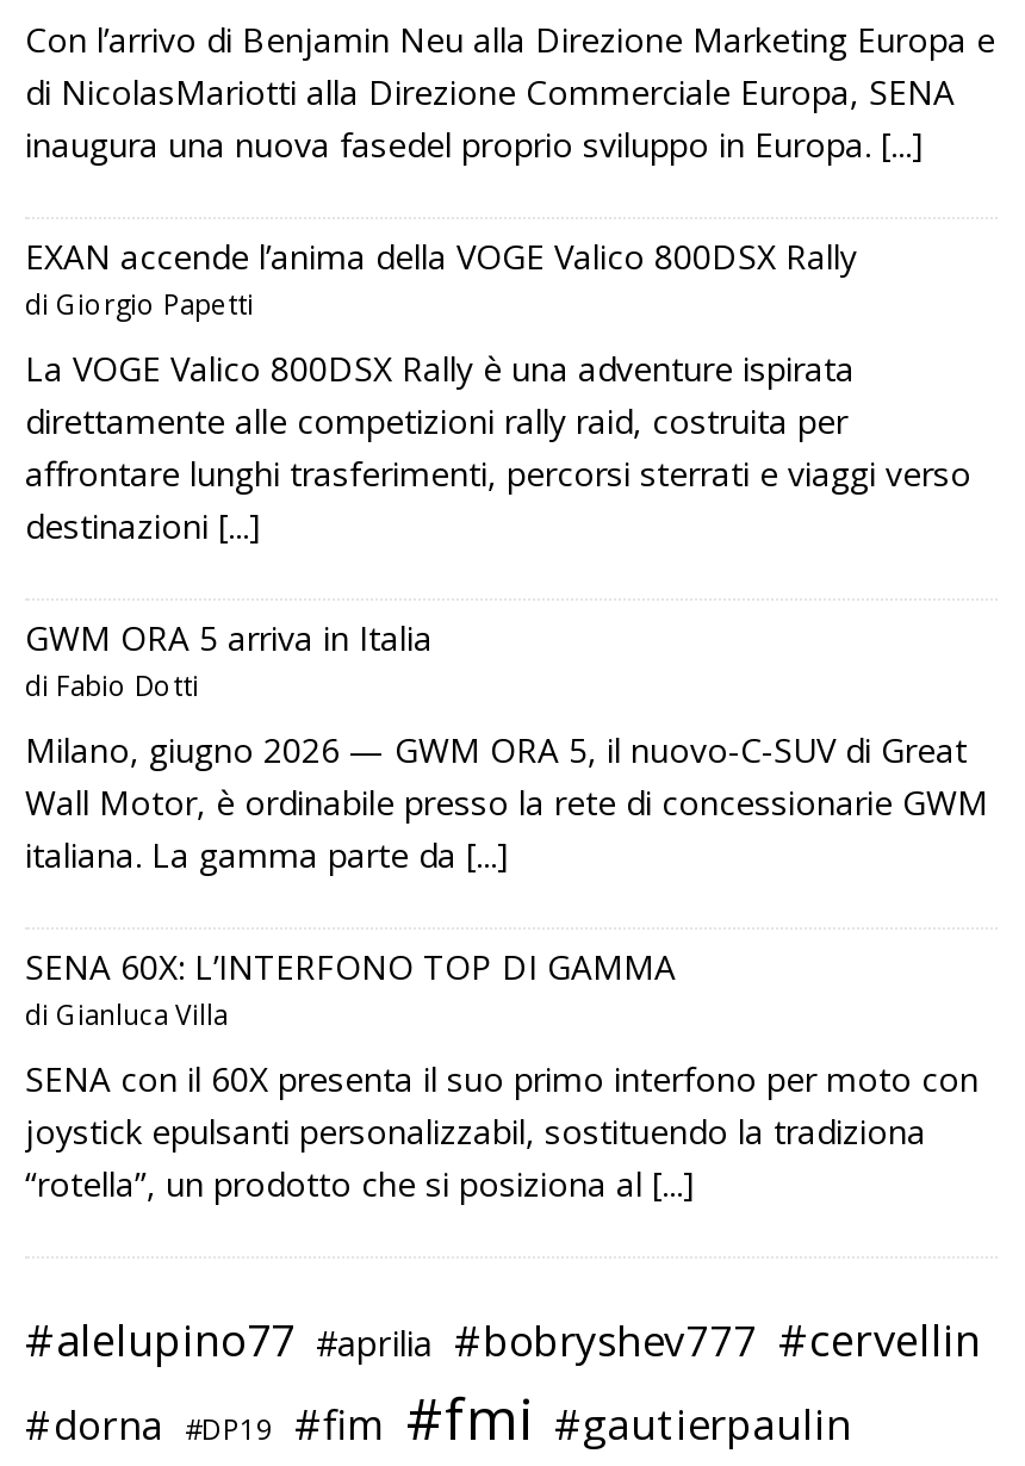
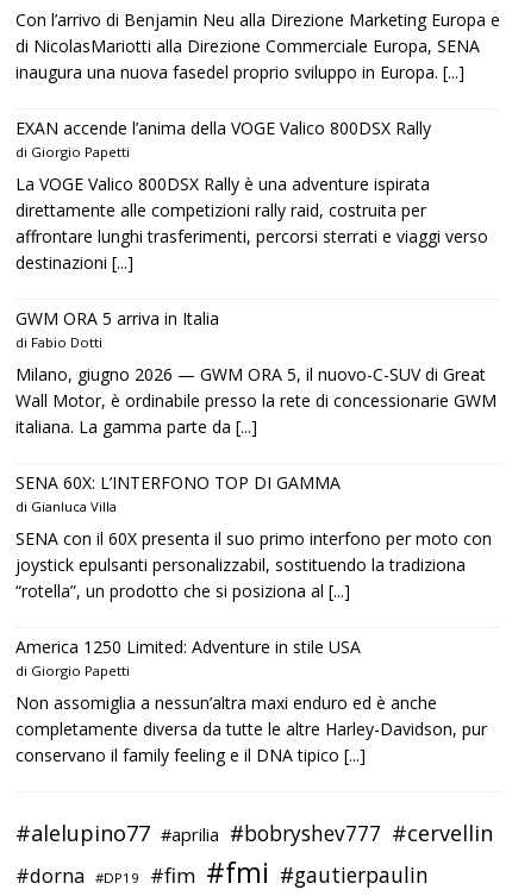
none -> [15,636,487,766] America 1250 Limited: Adventure in stile USA | di Giorgio Papetti | Non assomiglia a nessun’altra maxi enduro ed è anche | completamente diversa da tutte le altre Harley-Davidson, pur | conservano il family feeling e il DNA tipico [...]

